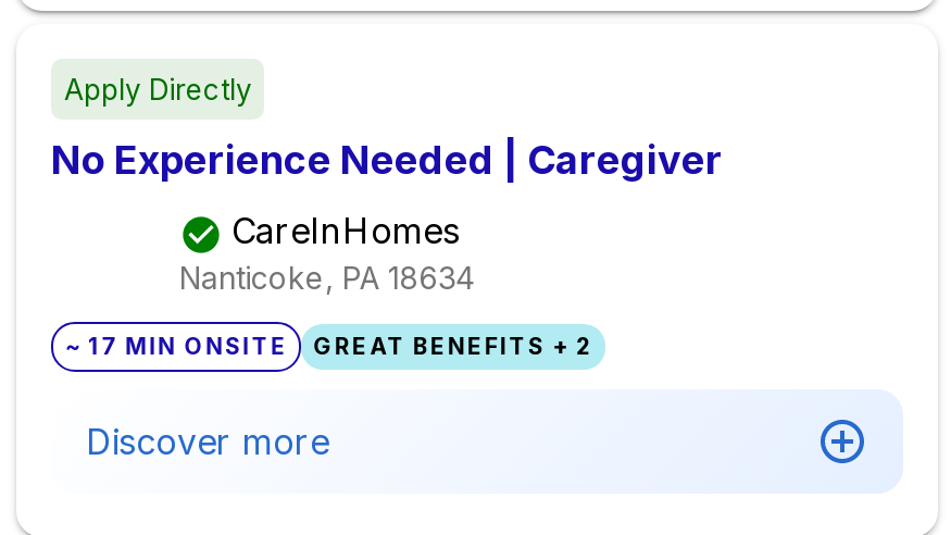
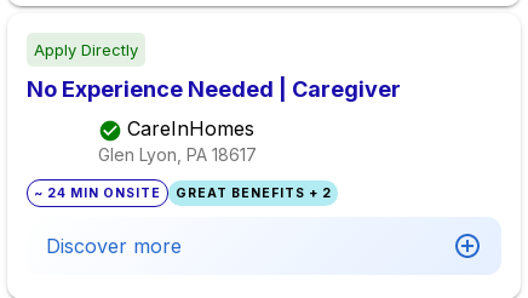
[179,258,475,295] Nanticoke, PA 18634 -> [98,144,257,165] Glen Lyon, PA 18617
[65,333,594,361] ~ 17 MIN ONSITE GREAT BENEFITS + 2 -> [34,185,331,201] ~ 24 MIN ONSITE GREAT BENEFITS + 2

